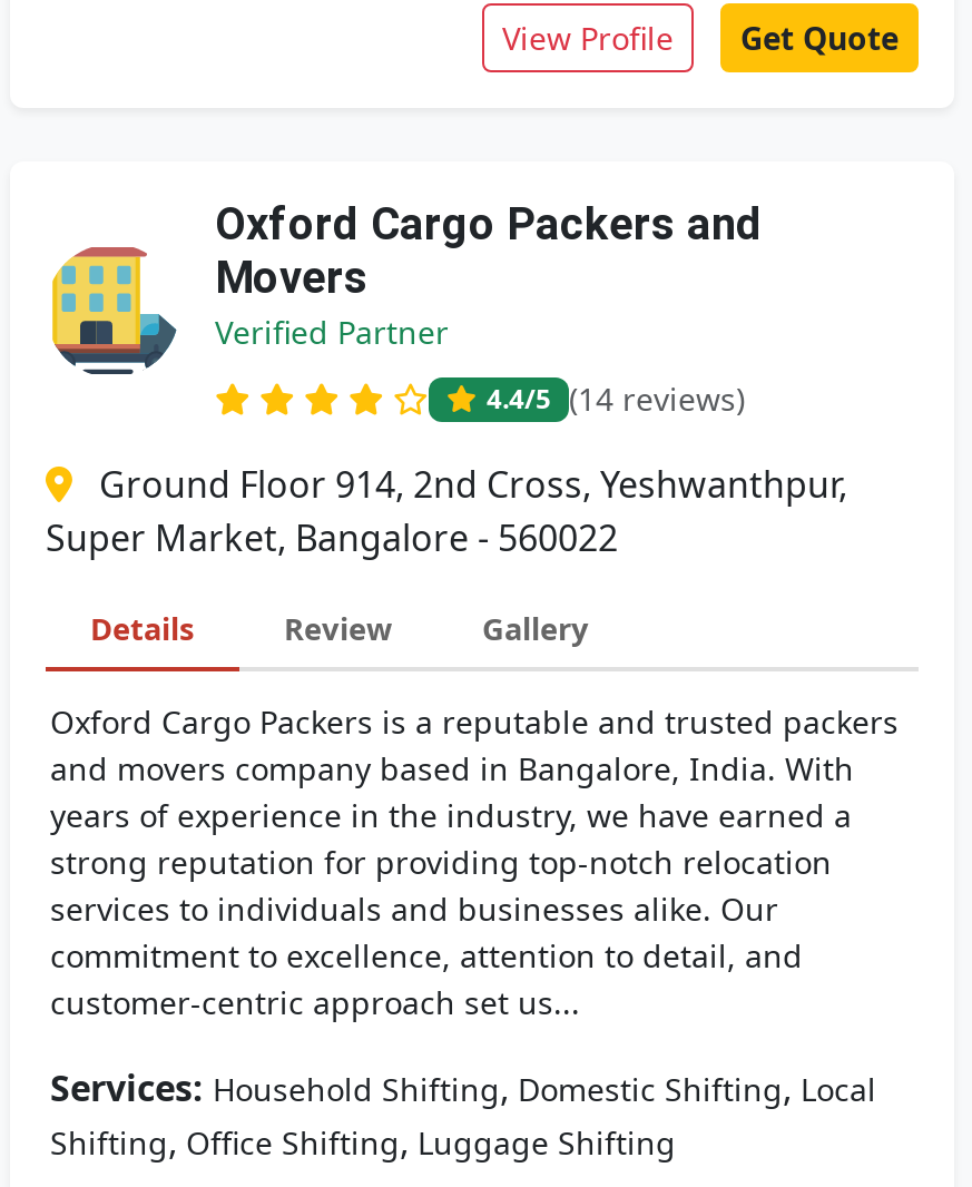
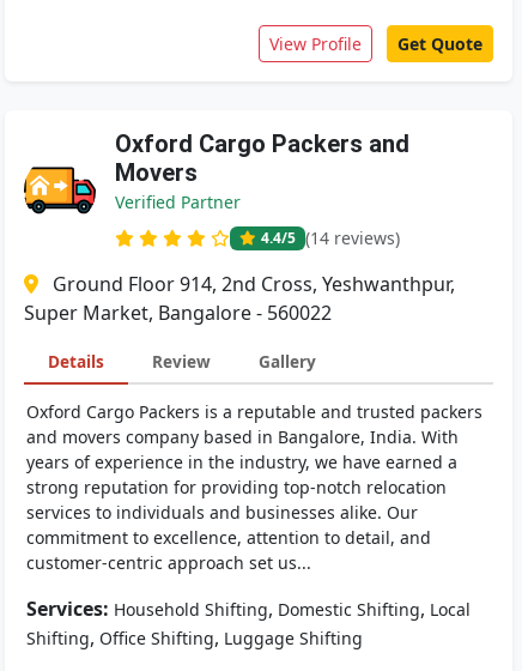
[46,244,179,377] [image] -> [23,156,97,225] [image]

